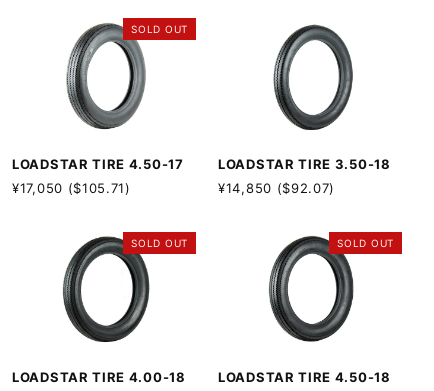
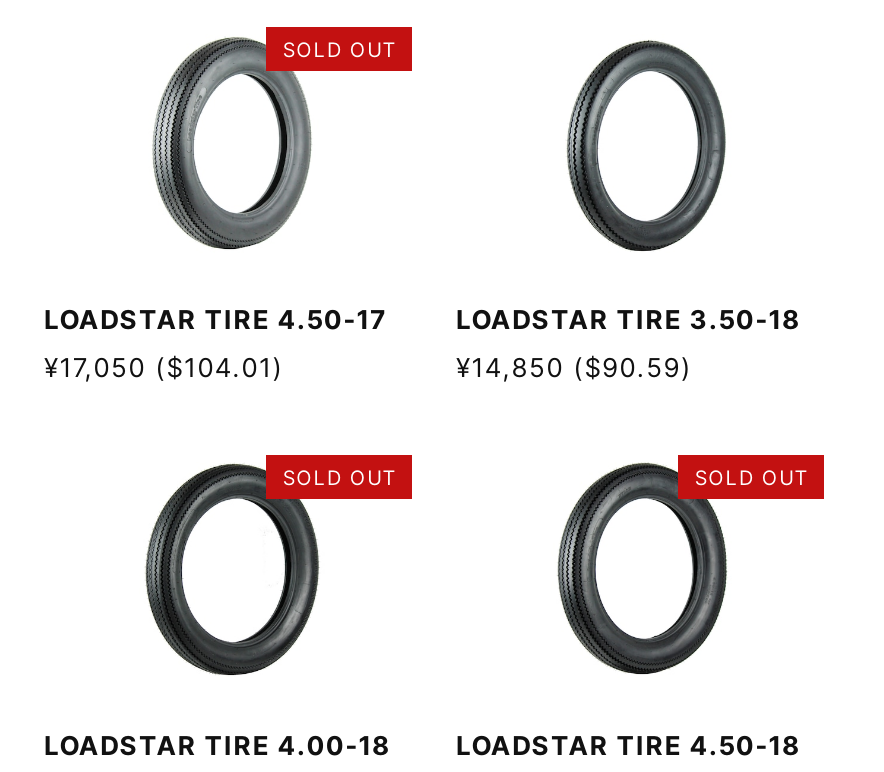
[12,180,131,196] ¥17,050 ($105.71) -> [44,350,284,382] ¥17,050 ($104.01)
[218,180,335,196] ¥14,850 ($92.07) -> [456,350,692,382] ¥14,850 ($90.59)

